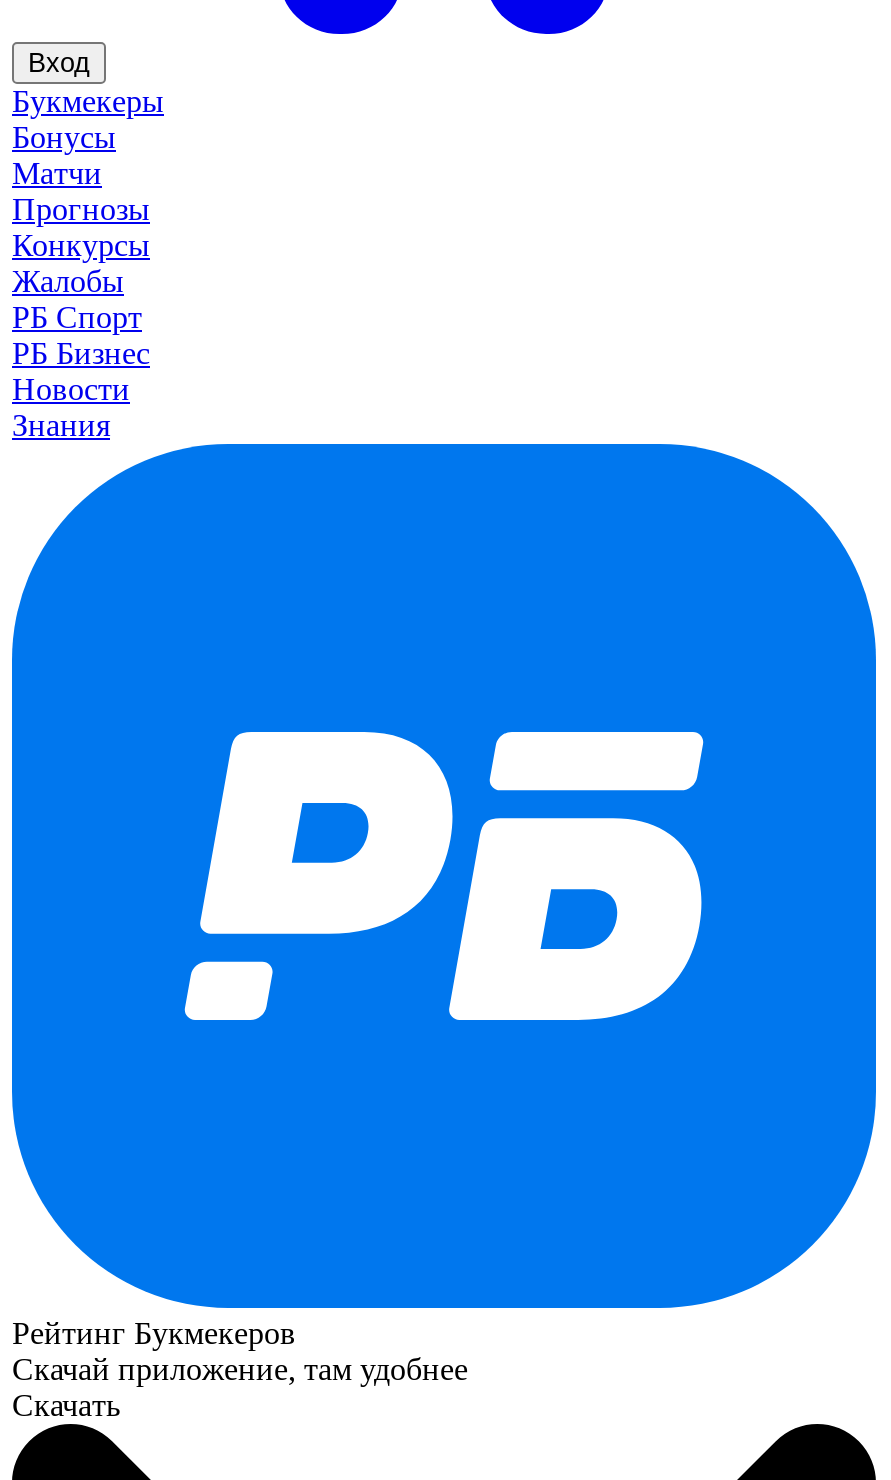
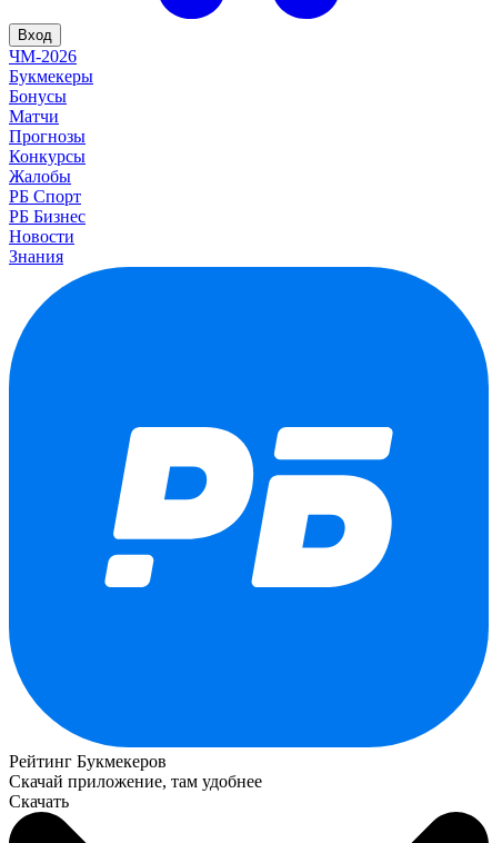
none -> [9,47,77,66] ЧМ-2026

